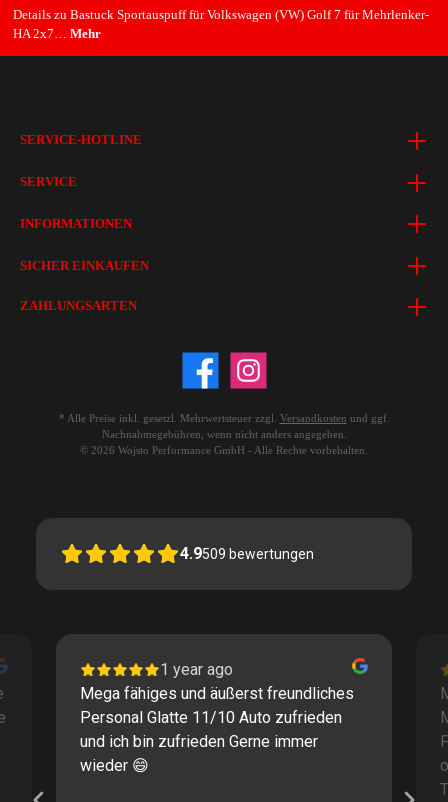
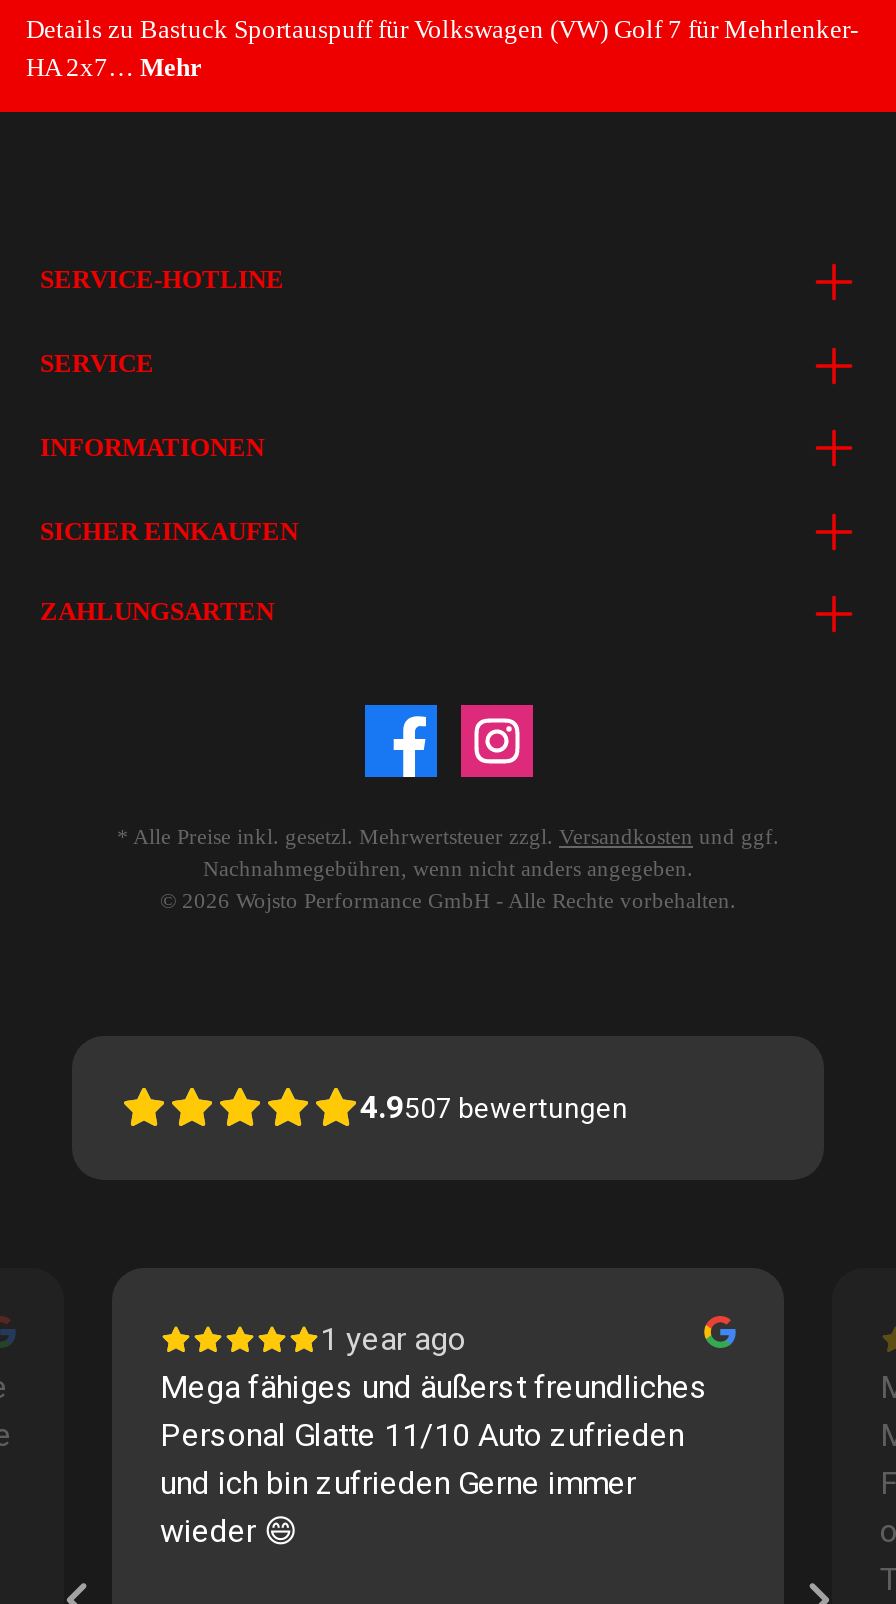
[180,544,314,563] 4.9509 bewertungen -> [360,1088,628,1126] 4.9507 bewertungen

